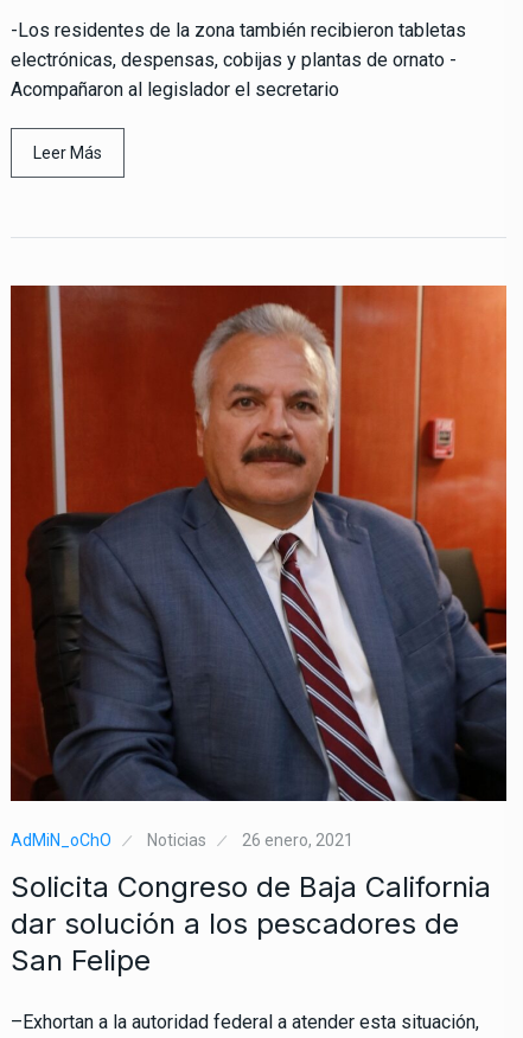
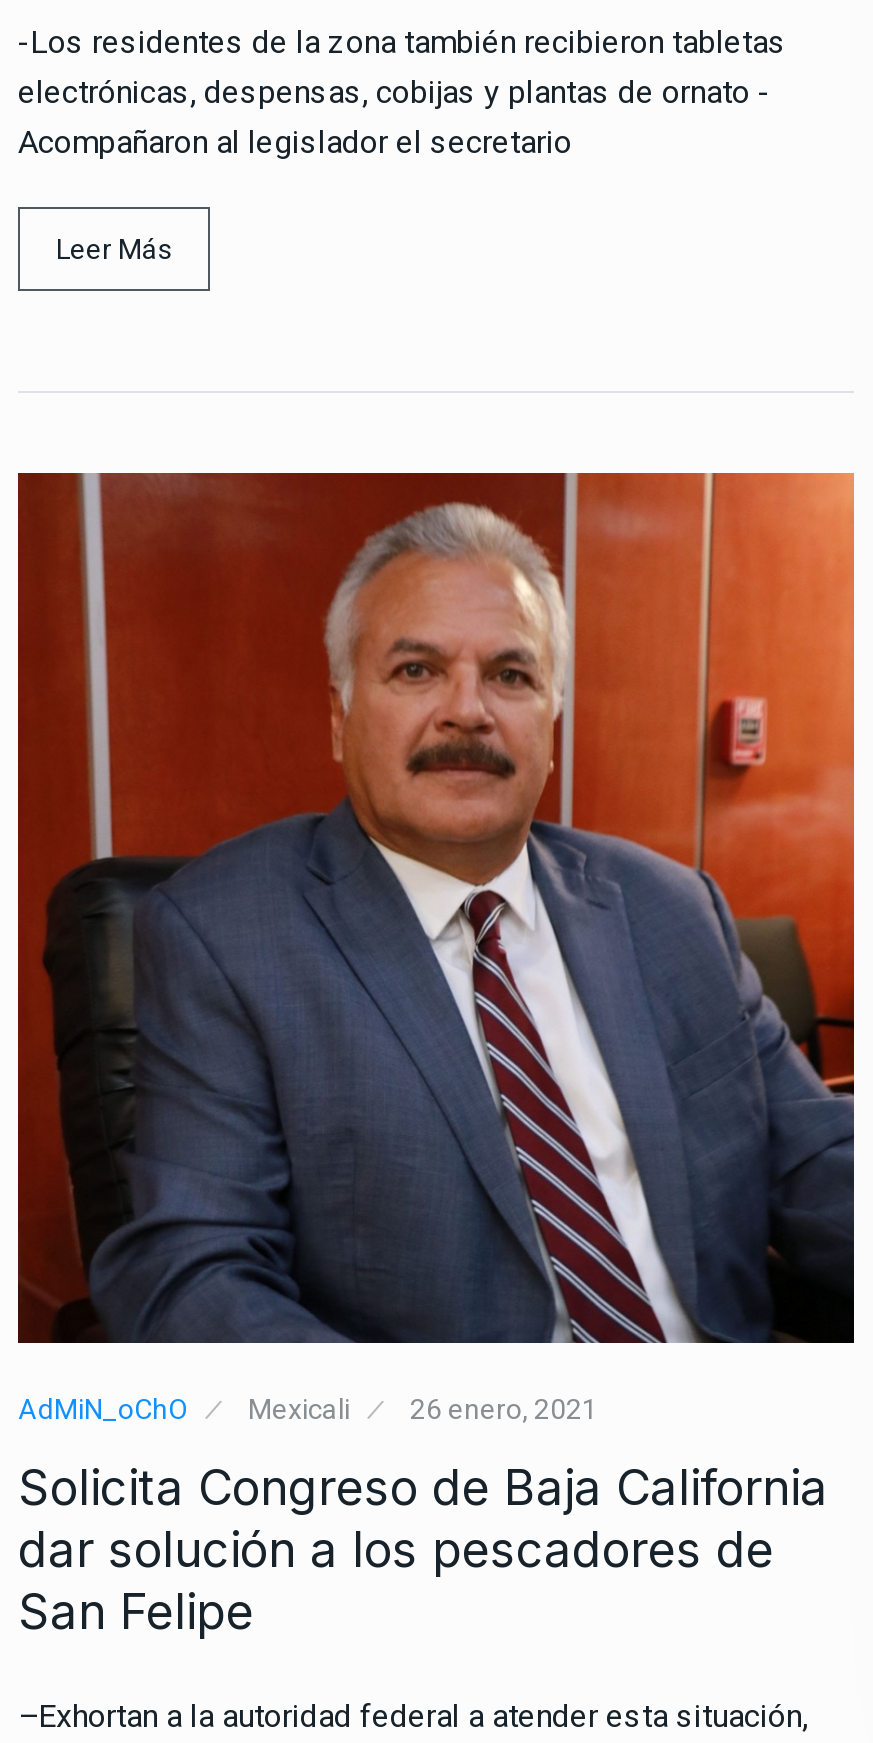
[147,831,206,850] Noticias -> [248,1393,350,1425] Mexicali

